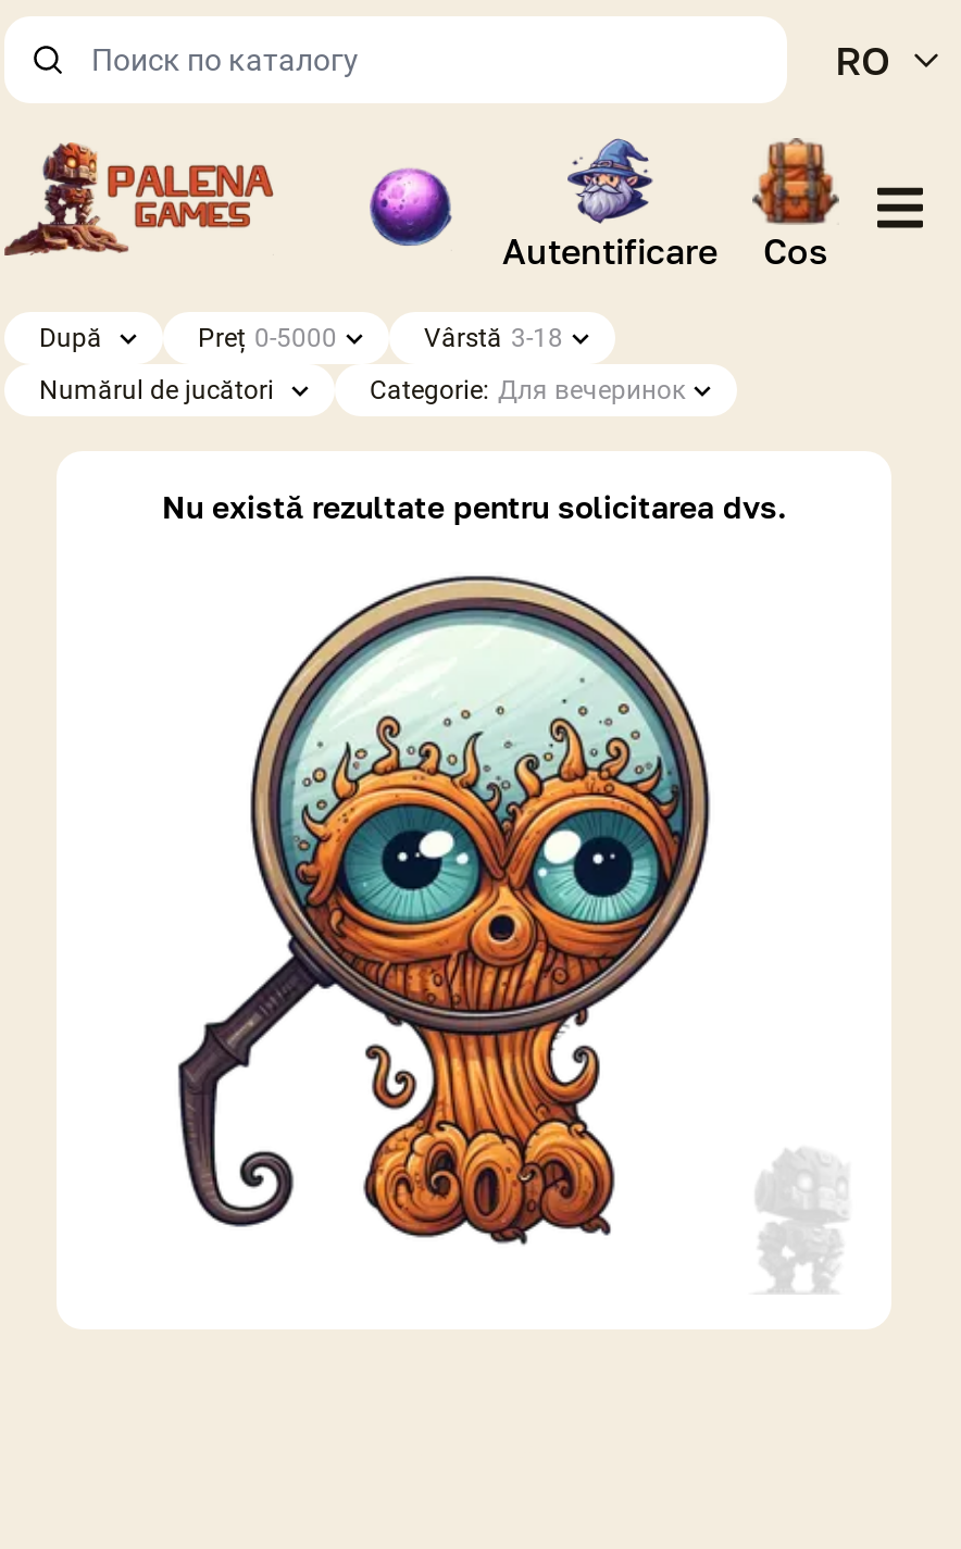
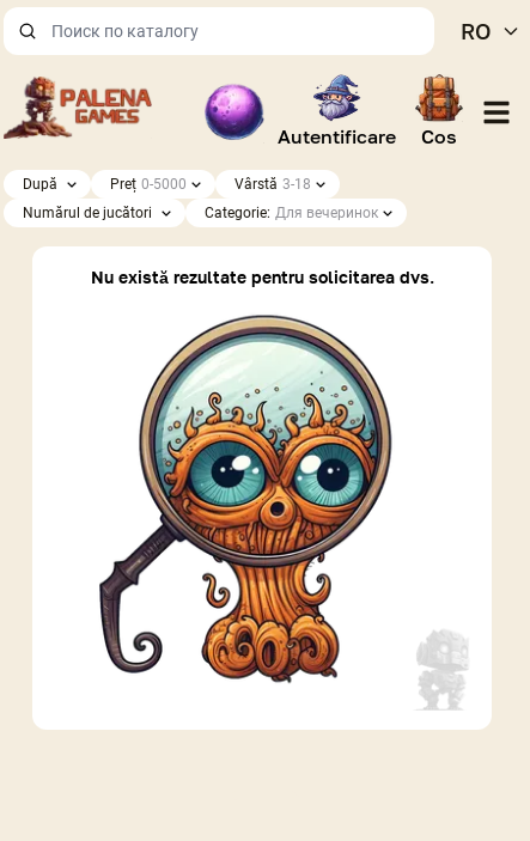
[385,158,476,258] [image] -> [211,84,264,141] [image]

